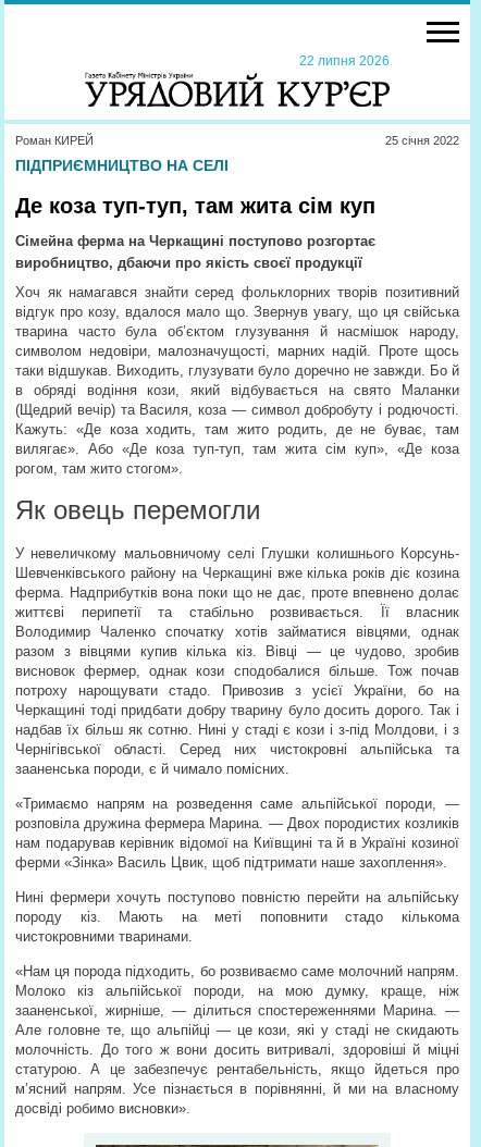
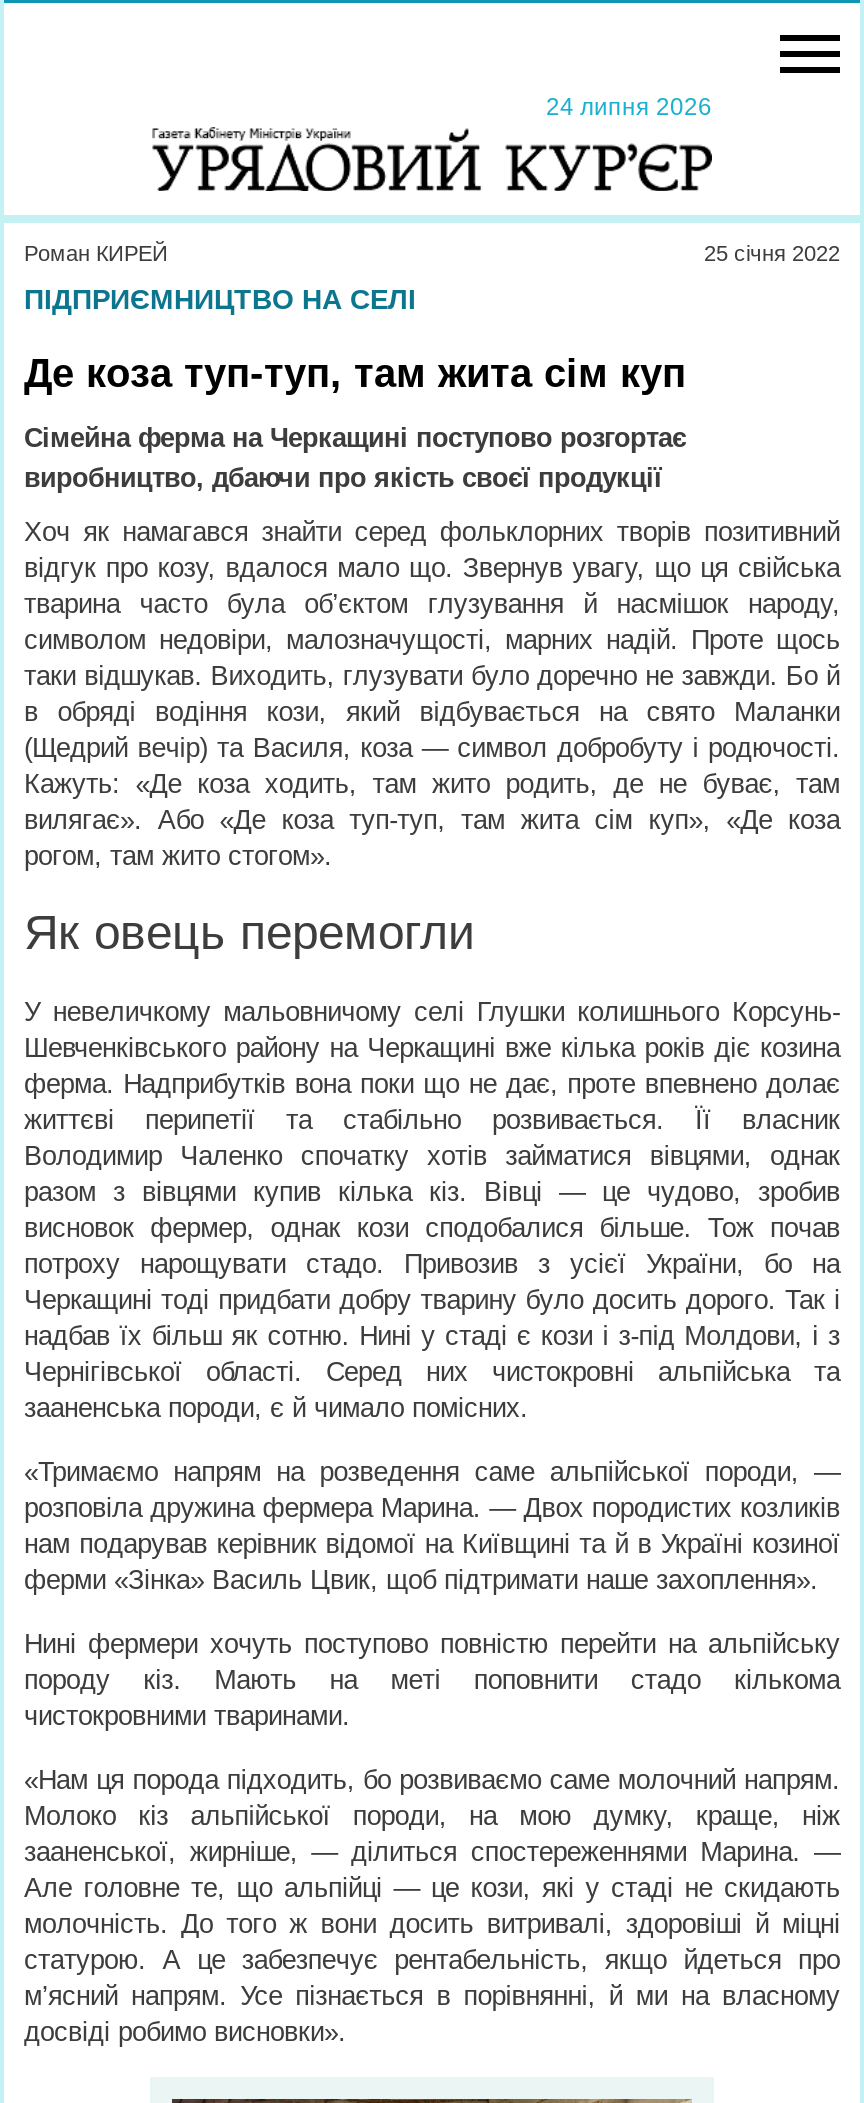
[293,53,390,69] 22 липня 2026 -> [534,93,712,121] 24 липня 2026

